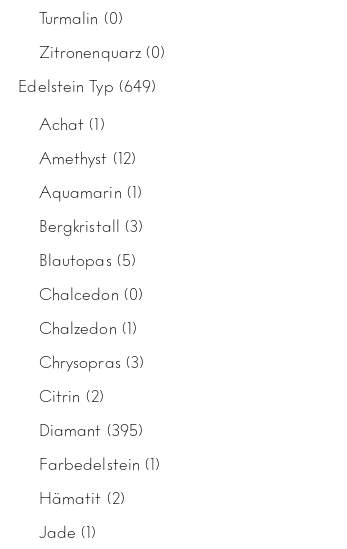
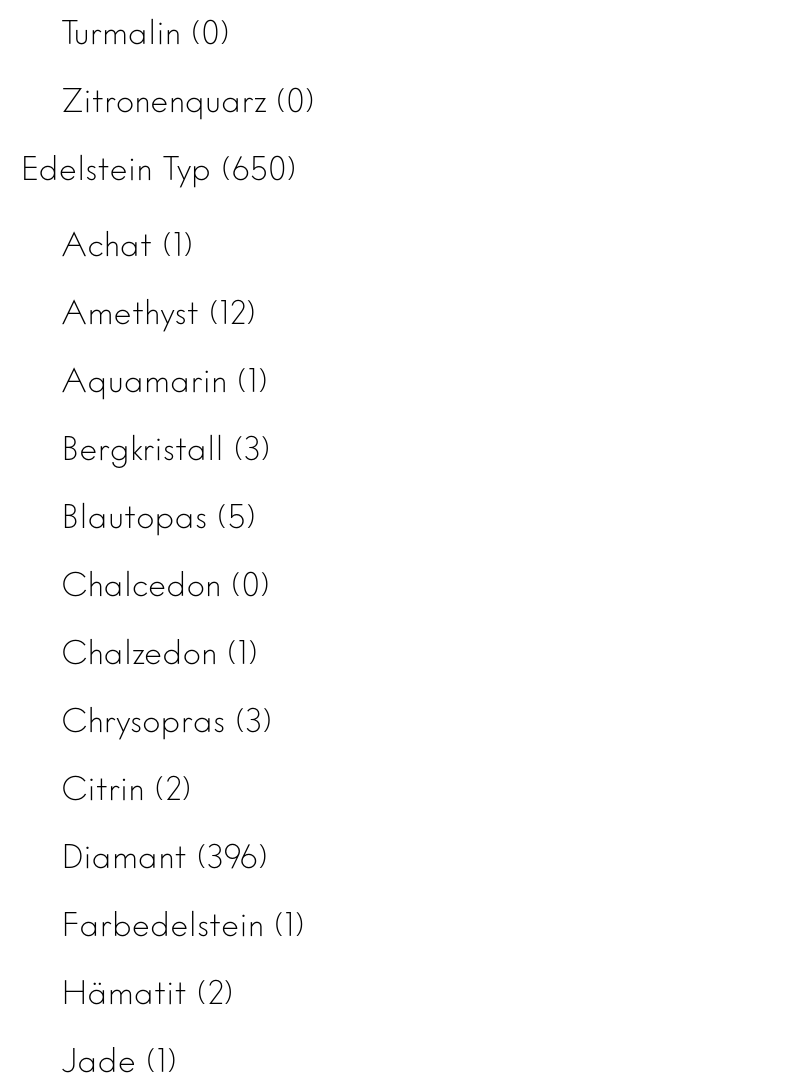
[18,75,156,96] Edelstein Typ (649) -> [21,146,297,188] Edelstein Typ (650)
[39,419,143,440] Diamant (395) -> [62,834,268,876] Diamant (396)

